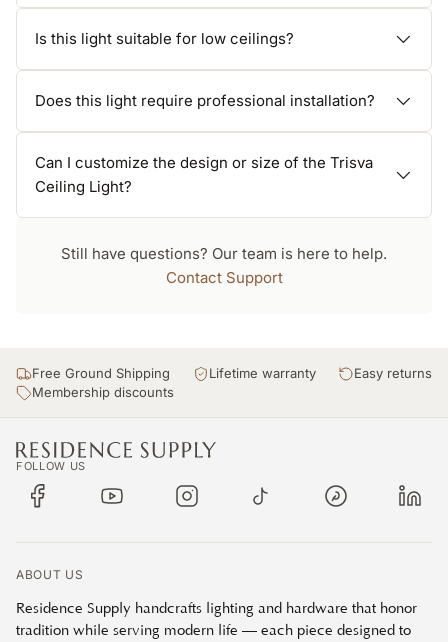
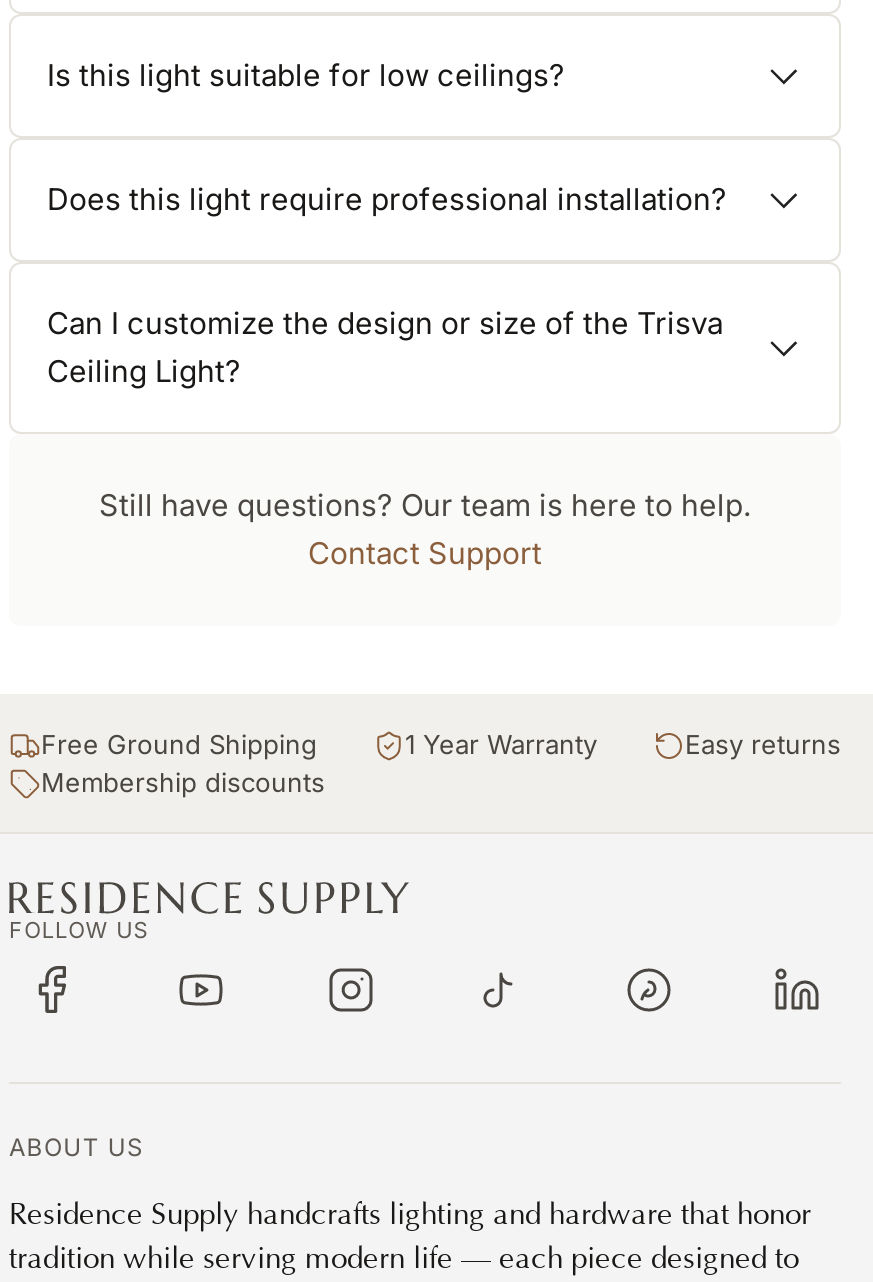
[208,365,315,381] Lifetime warranty -> [405,728,597,760] 1 Year Warranty

